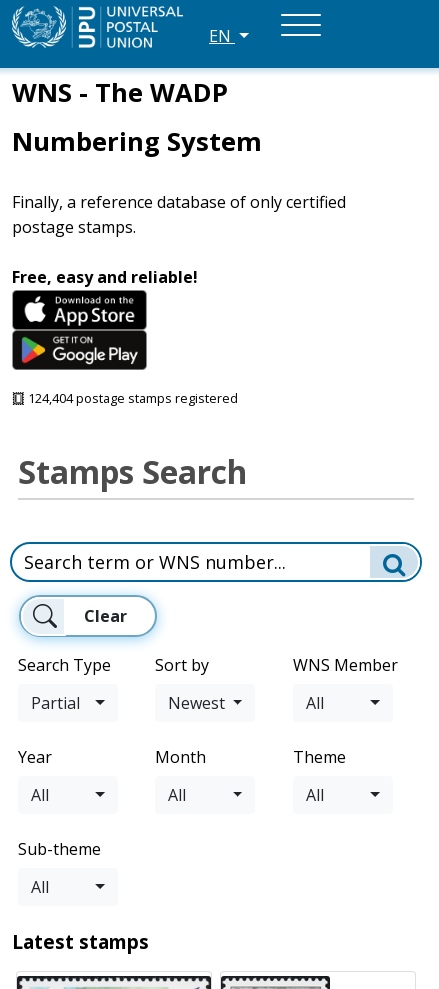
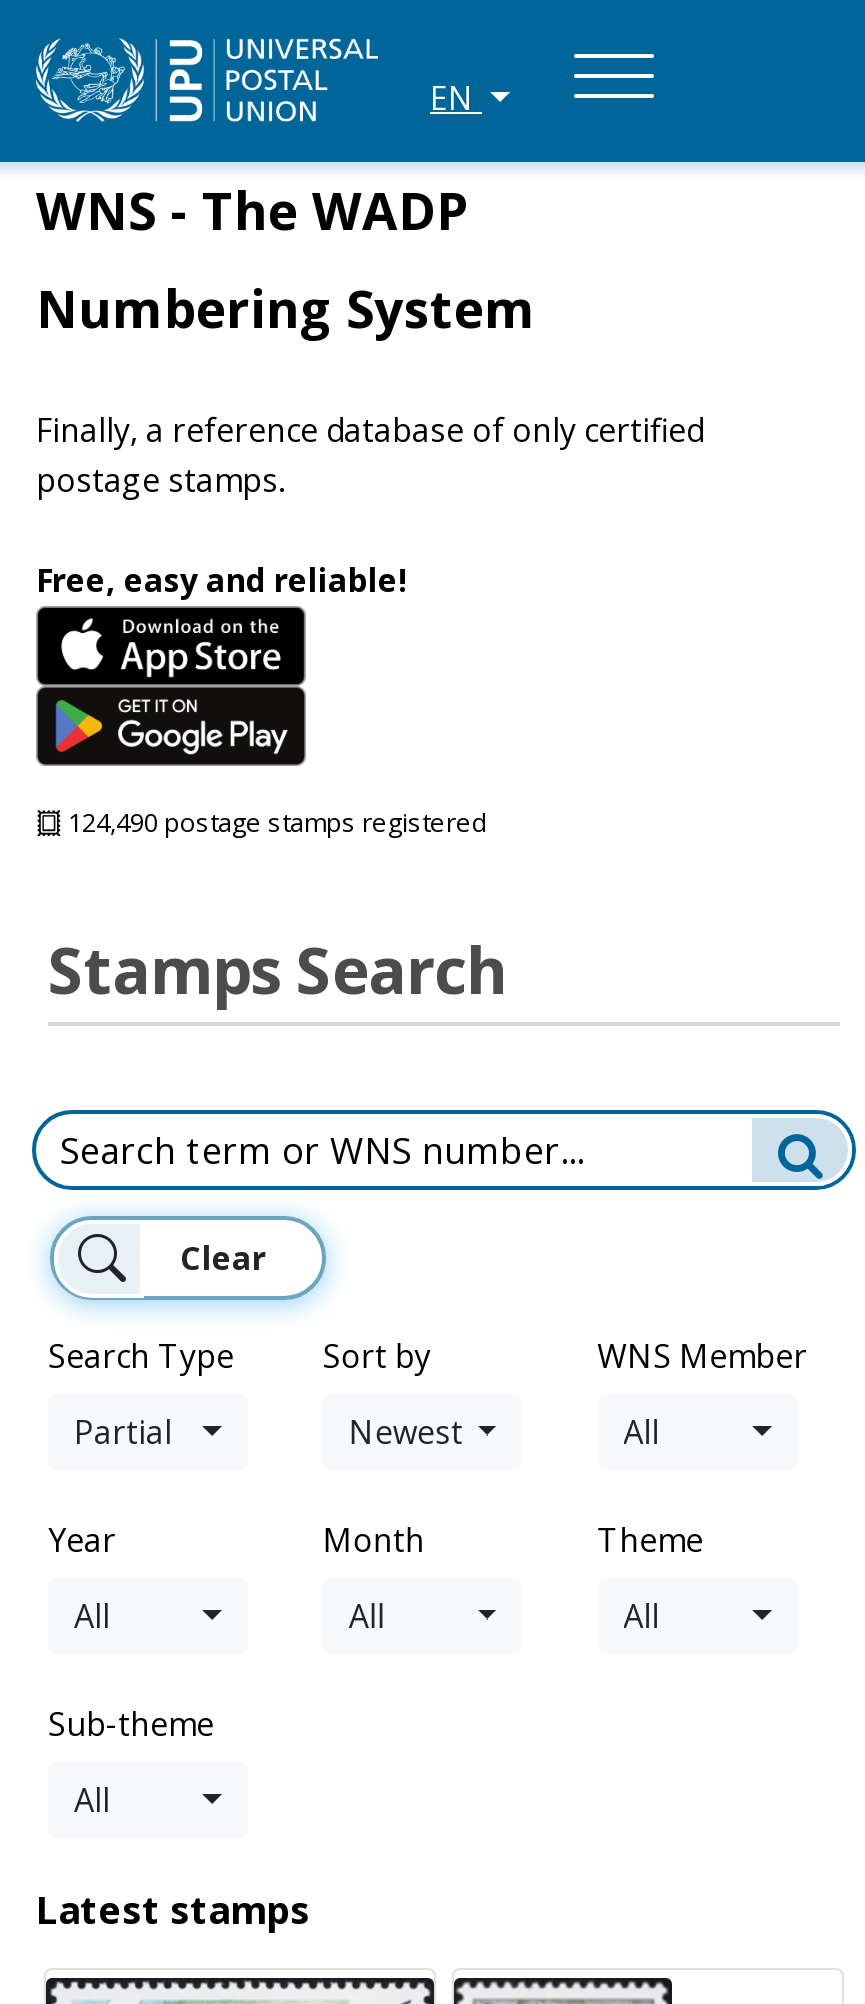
[25,389,238,407] 124,404 postage stamps registered -> [62,804,488,840] 124,490 postage stamps registered

